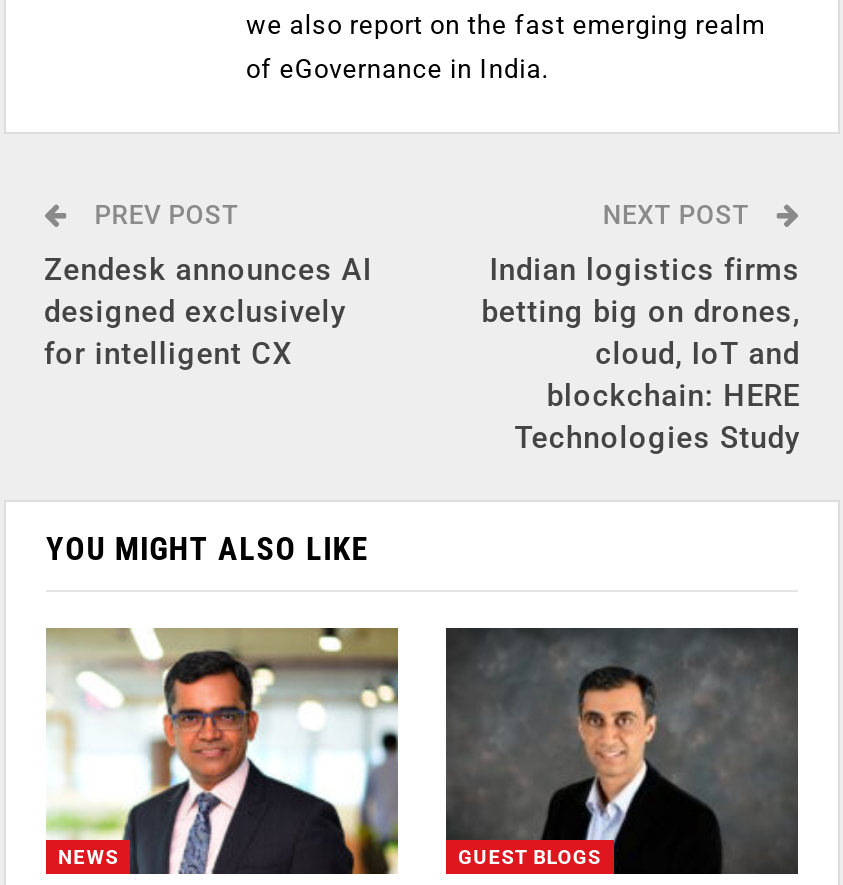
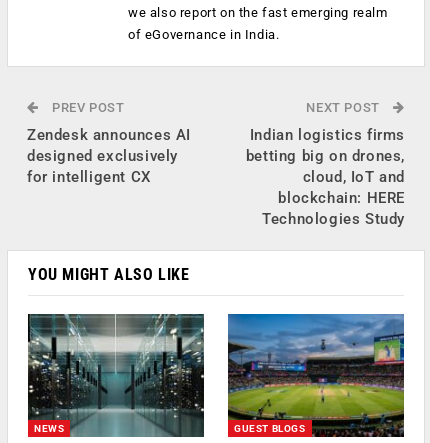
[46,626,400,876] [image] -> [27,313,205,438] [image]
[444,626,800,874] [image] -> [227,313,405,438] [image]

